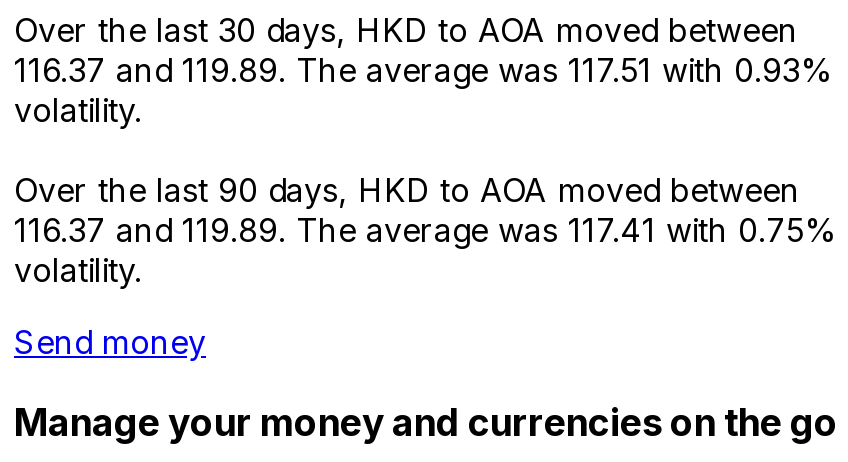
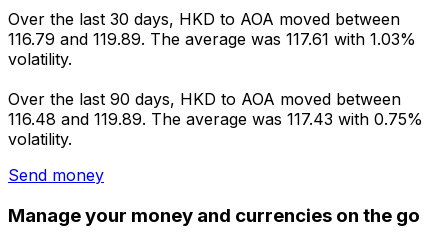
[14,50,832,90] 116.37 and 119.89. The average was 117.51 with 0.93% -> [8,29,416,49] 116.79 and 119.89. The average was 117.61 with 1.03%
[14,210,836,250] 116.37 and 119.89. The average was 117.41 with 0.75% -> [8,109,423,129] 116.48 and 119.89. The average was 117.43 with 0.75%

